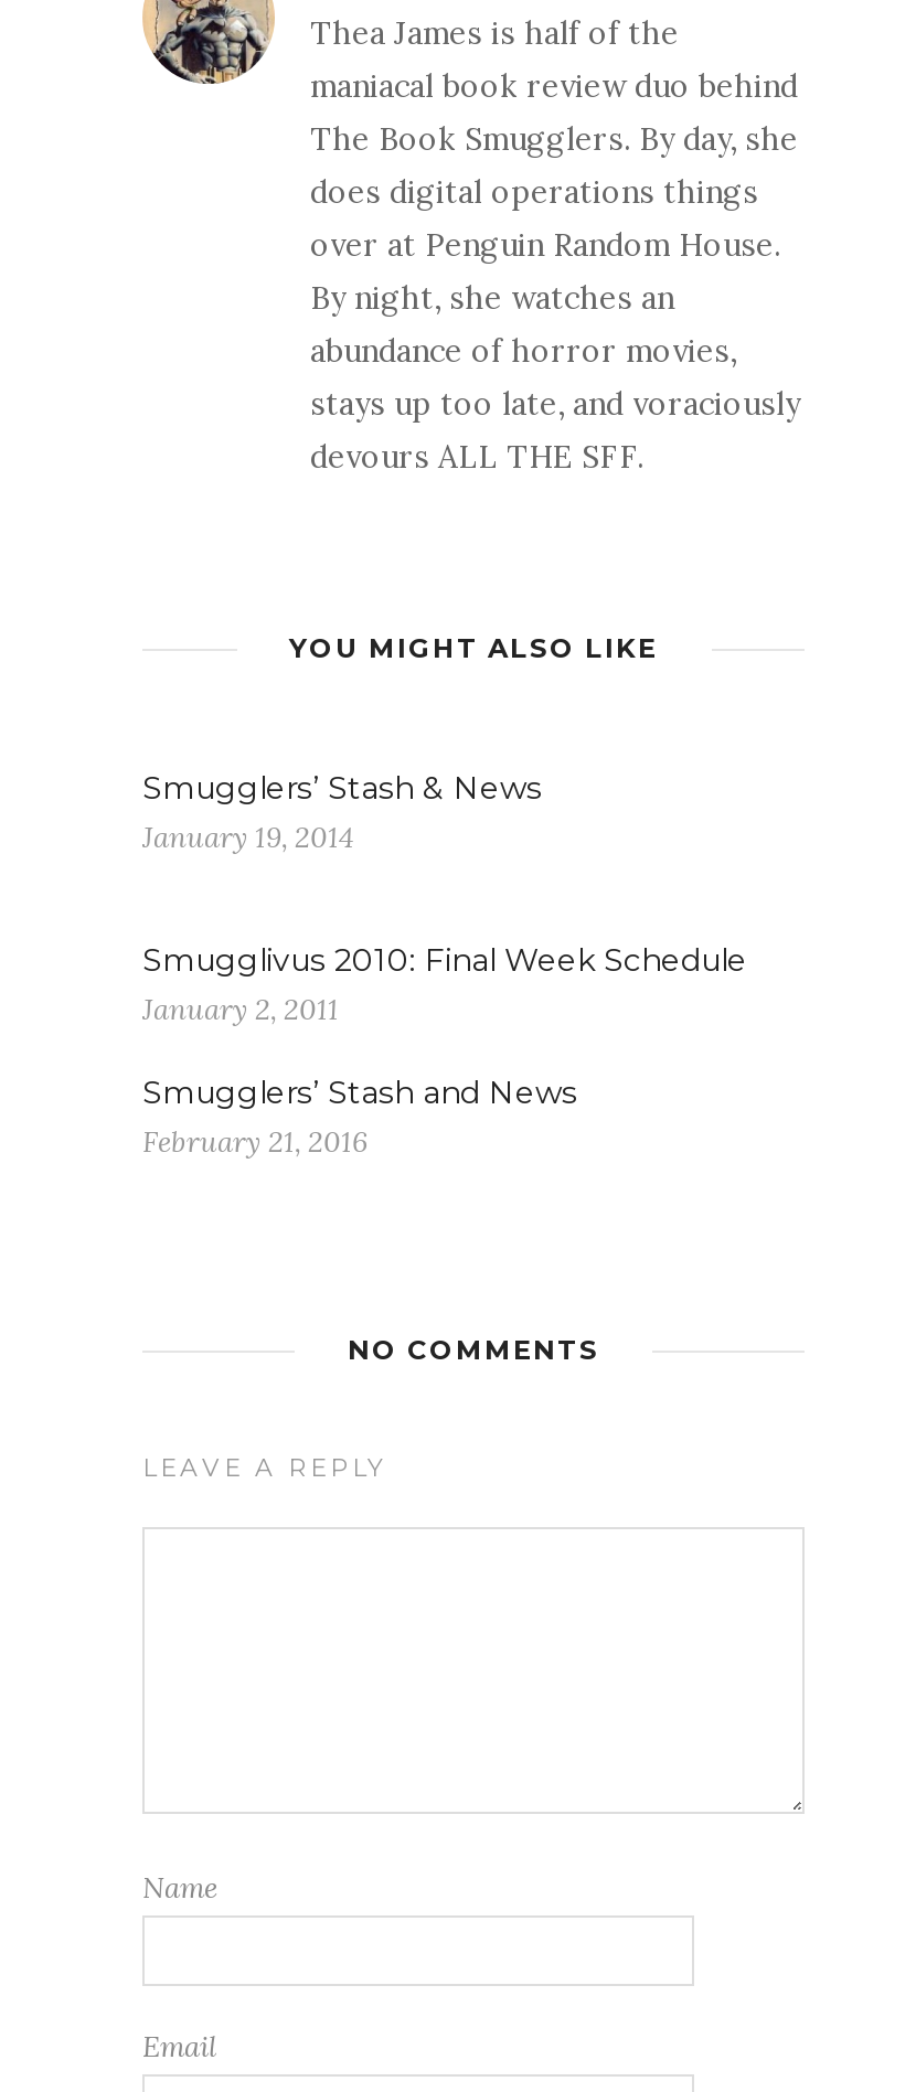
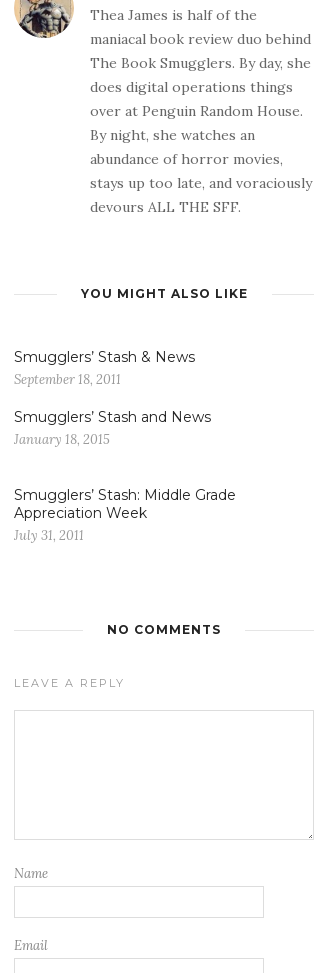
[142,819,747,1028] January 19, 2014 | Smugglivus 2010: Final Week Schedule | January 2, 2011 -> [14,371,121,388] September 18, 2011
moved [142,1072,577,1112] -> [14,408,211,426]: Smugglers’ Stash and News
[142,1123,368,1161] February 21, 2016 -> [14,431,236,544] January 18, 2015 | Smugglers’ Stash: Middle Grade | Appreciation Week | July 31, 2011

